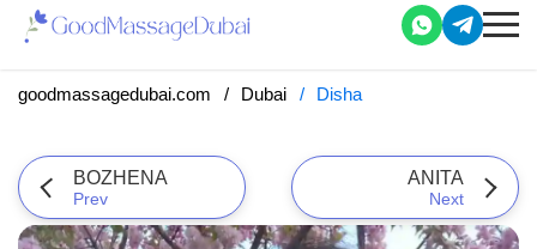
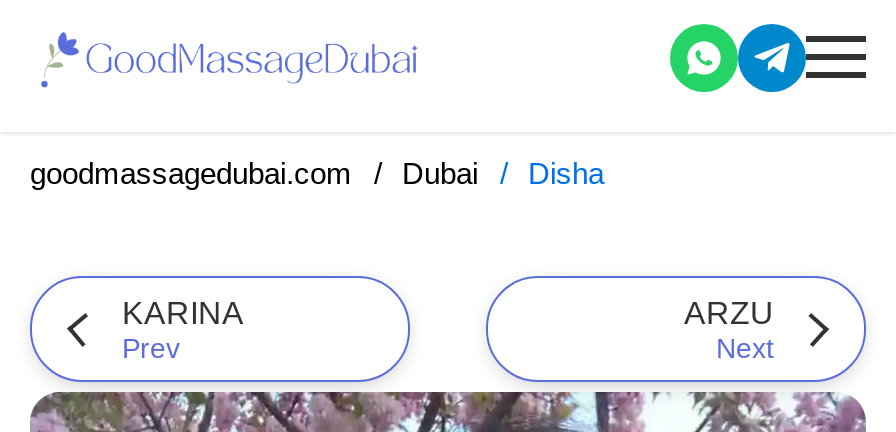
[73,168,168,188] BOZHENA -> [122,296,244,330] KARINA
[408,168,464,188] ANITA -> [684,296,774,330] ARZU

